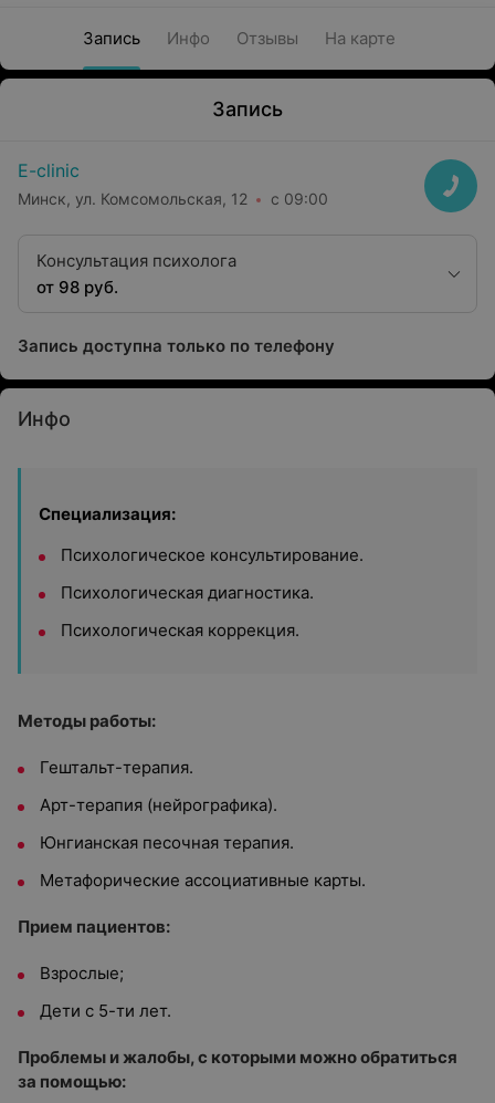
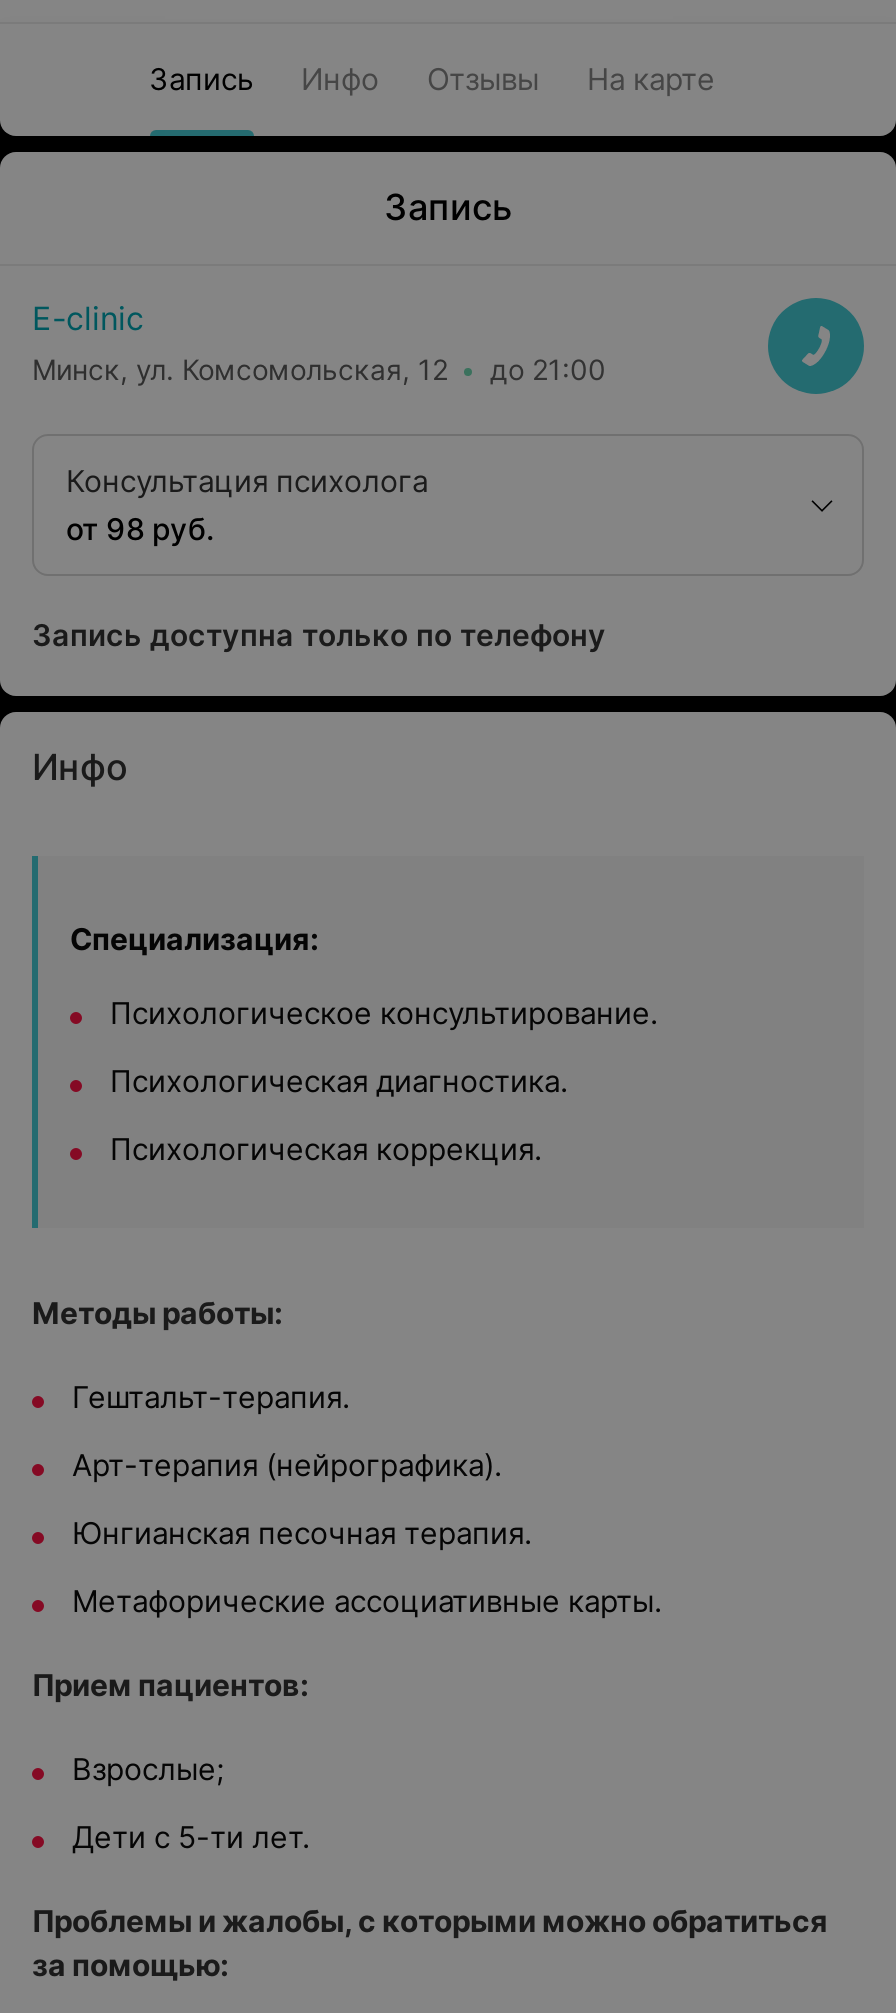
[18,189,328,208] Минск, ул. Комсомольская, 12 с 09:00 -> [32,352,606,386] Минск, ул. Комсомольская, 12 до 21:00

